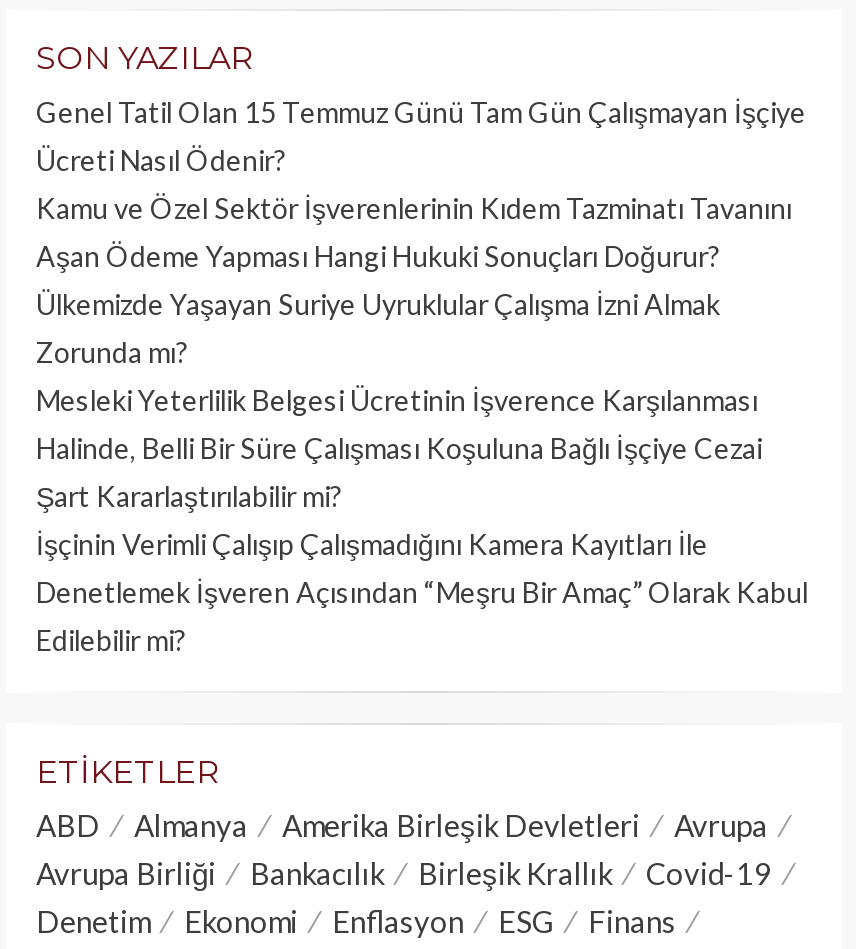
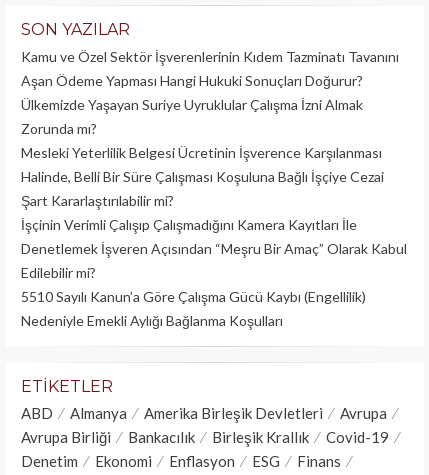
[36,96,806,178] Genel Tatil Olan 15 Temmuz Günü Tam Gün Çalışmayan İşçiye | Ücreti Nasıl Ödenir? -> none
moved [36,192,808,658] -> [21,48,407,281]: Kamu ve Özel Sektör İşverenlerinin Kıdem Tazminatı Tavanını | Aşan Ödeme Yapması Hangi Hukuki Sonuçları Doğurur? | Ülkemizde Yaşayan Suriye Uyruklular Çalışma İzni Almak | ... | Denetlemek İşveren Açısından “Meşru Bir Amaç” Olarak Kabul | Edilebilir mi?
none -> [21,288,366,329] 5510 Sayılı Kanun’a Göre Çalışma Gücü Kaybı (Engellilik) | Nedeniyle Emekli Aylığı Bağlanma Koşulları

